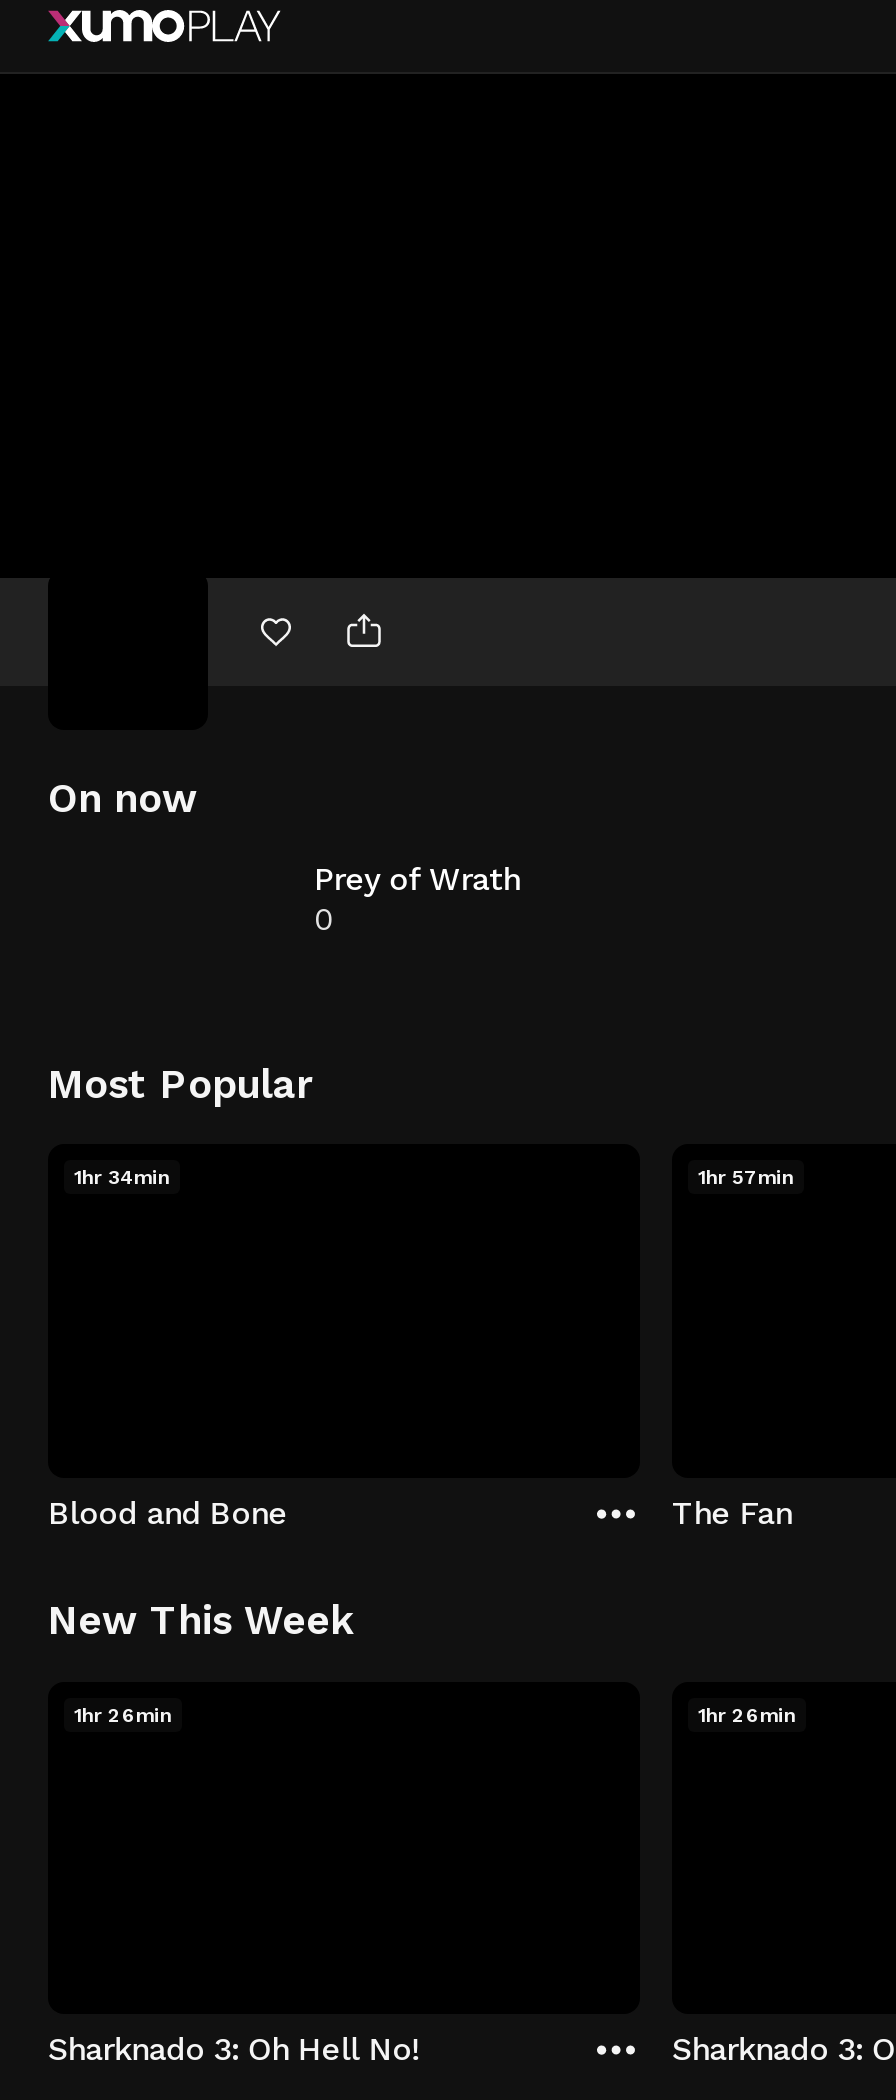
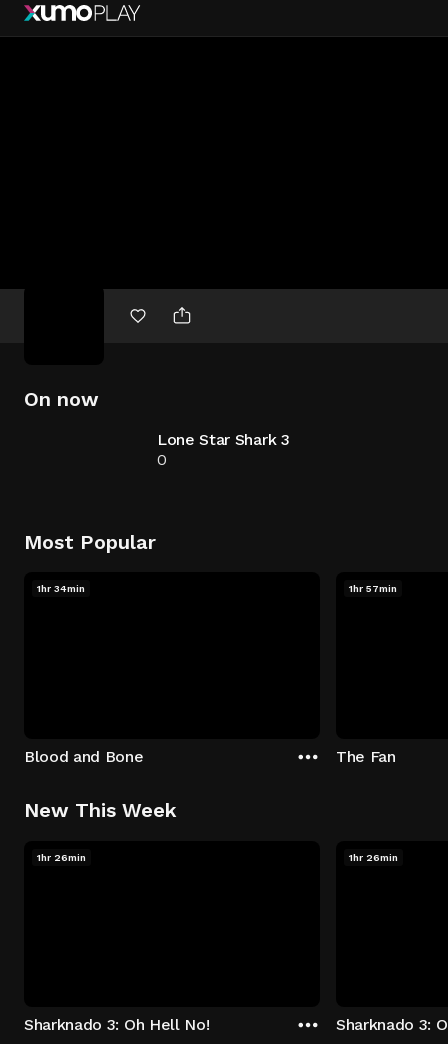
[314,860,520,898] Prey of Wrath -> [157,430,290,449] Lone Star Shark 3

